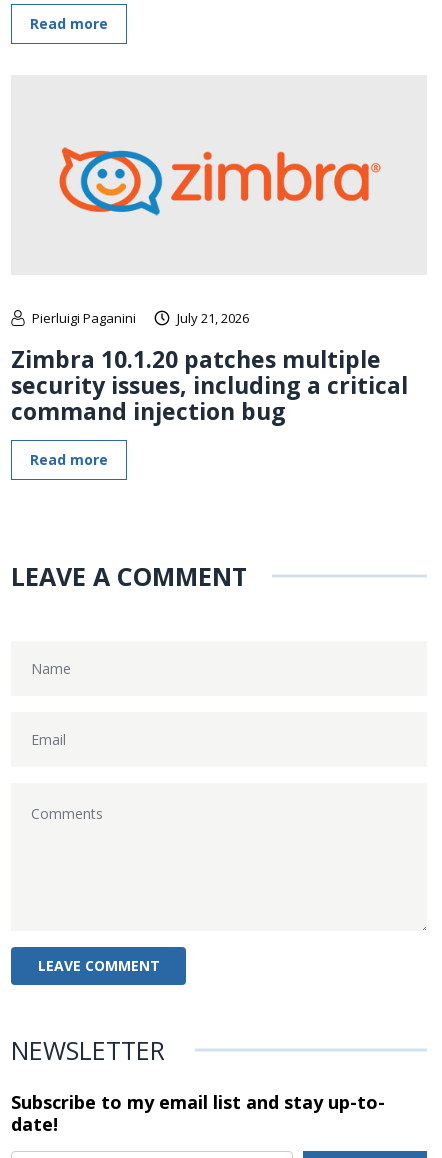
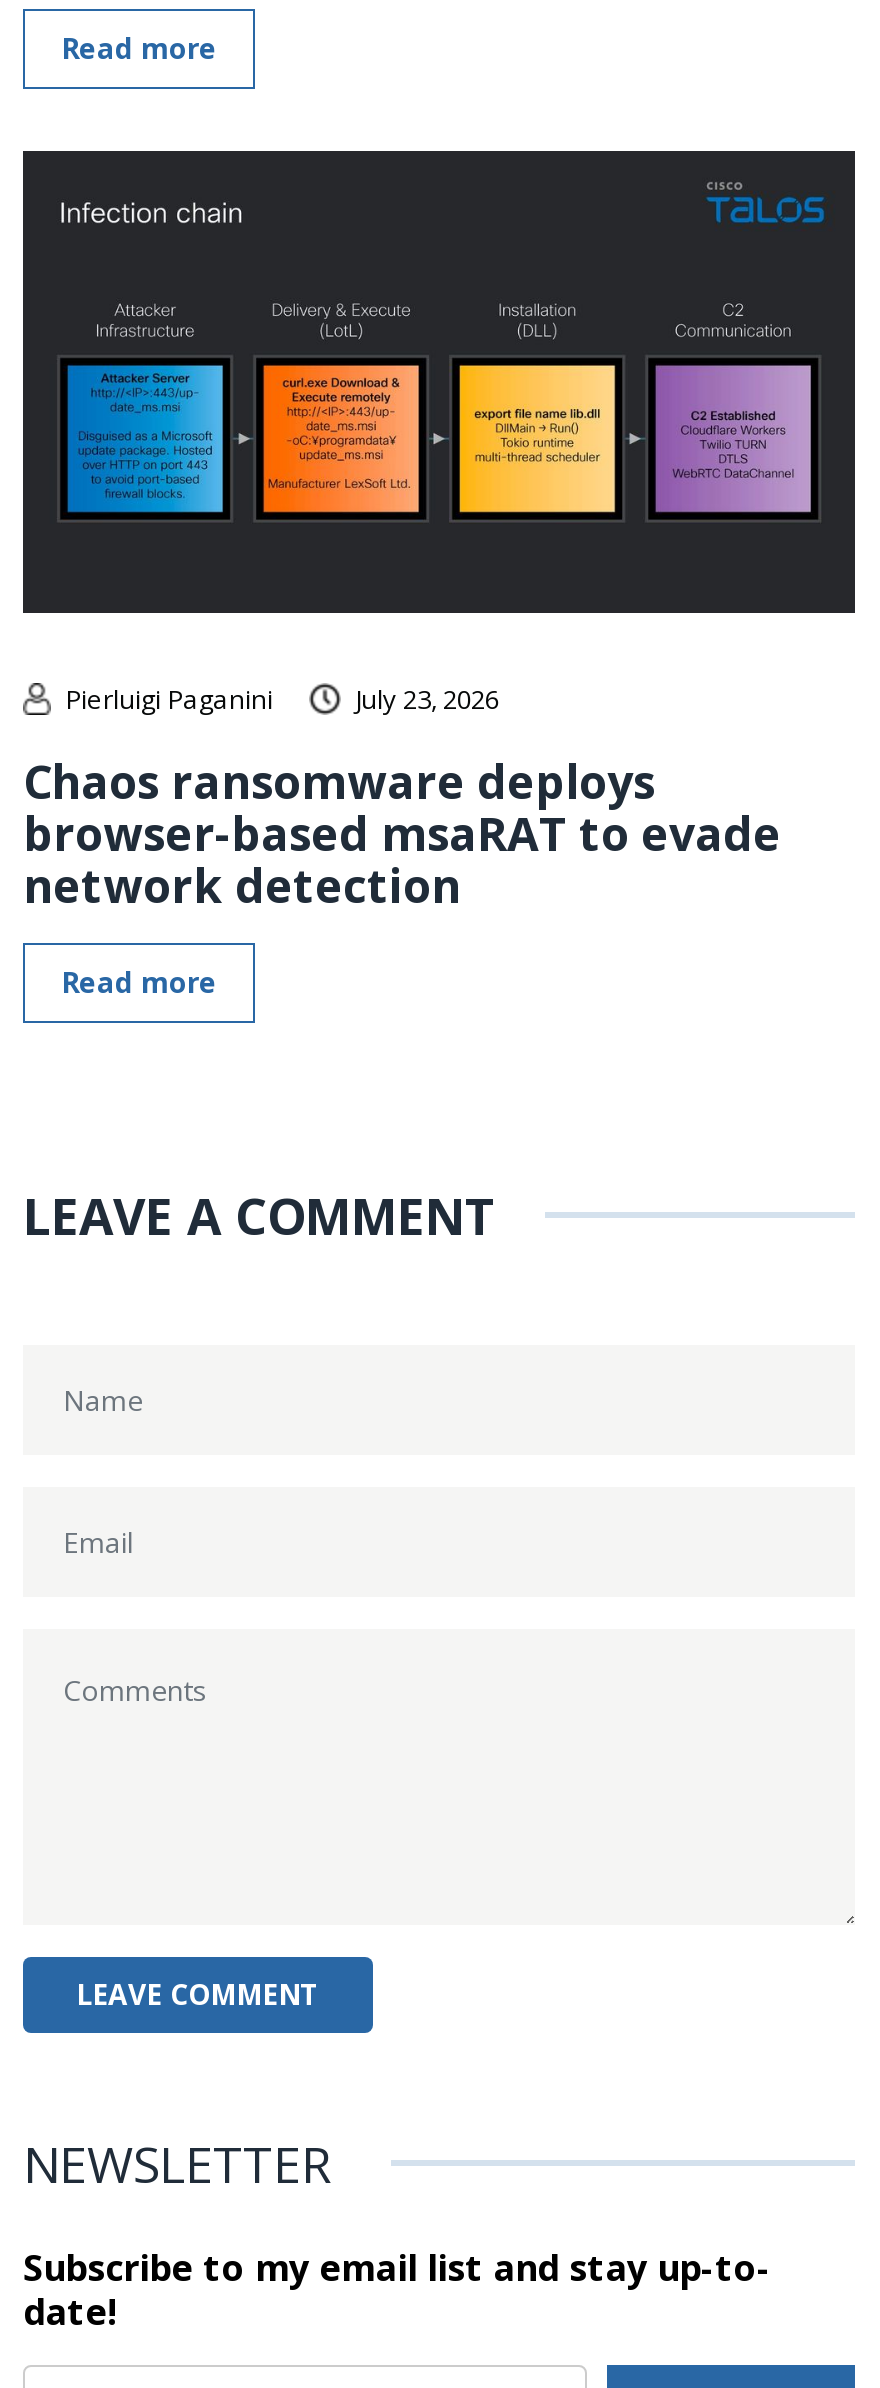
[11,74,427,327] [image] | July 21, 2026 -> [21,148,857,717] [image] | July 23, 2026
[11,343,408,427] Zimbra 10.1.20 patches multiple | security issues, including a critical | command injection bug -> [23,749,781,917] Chaos ransomware deploys | browser-based msaRAT to evade | network detection

